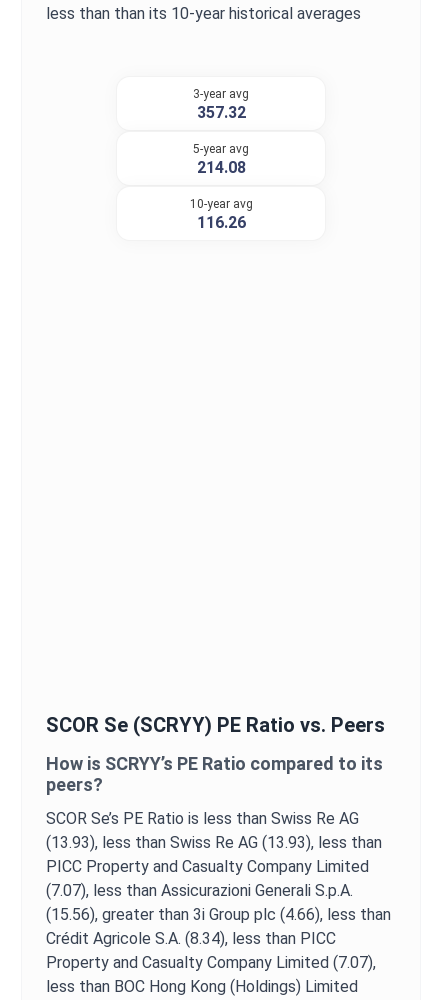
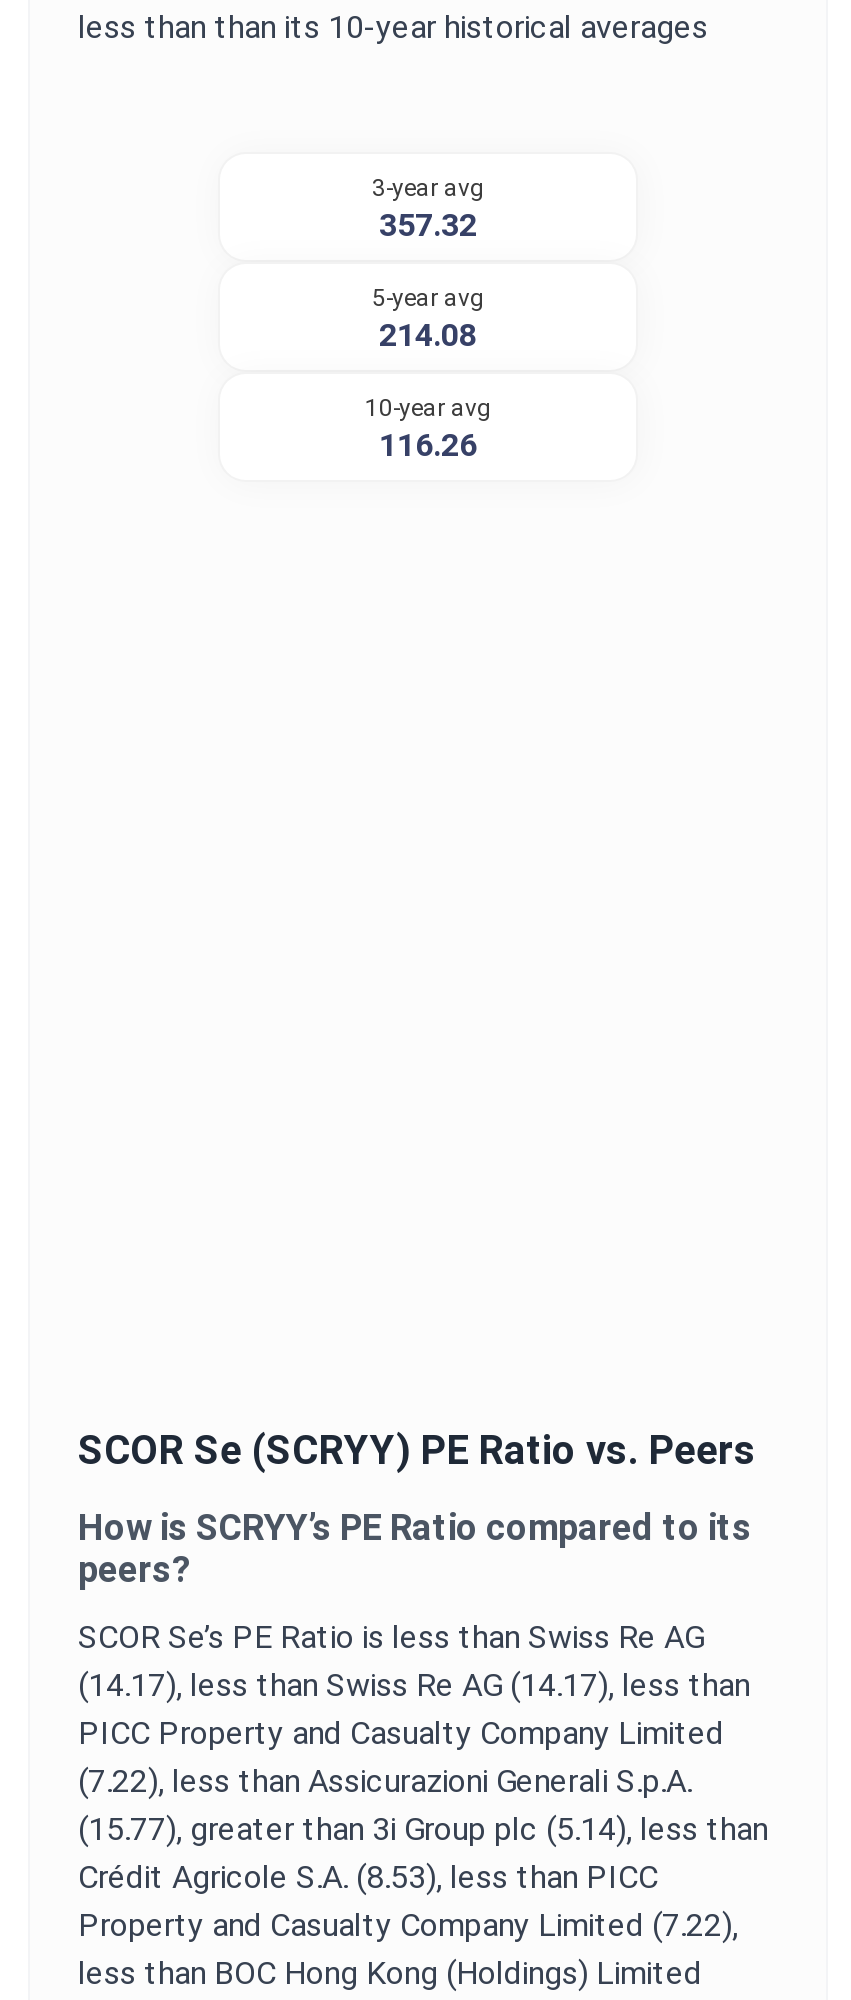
[46,833,382,852] (13.93), less than Swiss Re AG (13.93), less than -> [78,1666,750,1704] (14.17), less than Swiss Re AG (14.17), less than
[46,881,353,900] (7.07), less than Assicurazioni Generali S.p.A. -> [78,1762,692,1800] (7.22), less than Assicurazioni Generali S.p.A.
[46,905,391,924] (15.56), greater than 3i Group plc (4.66), less than -> [78,1810,768,1848] (15.77), greater than 3i Group plc (5.14), less than
[46,929,336,948] Crédit Agricole S.A. (8.34), less than PICC -> [78,1858,658,1896] Crédit Agricole S.A. (8.53), less than PICC
[46,953,376,972] Property and Casualty Company Limited (7.07), -> [78,1906,738,1944] Property and Casualty Company Limited (7.22),

